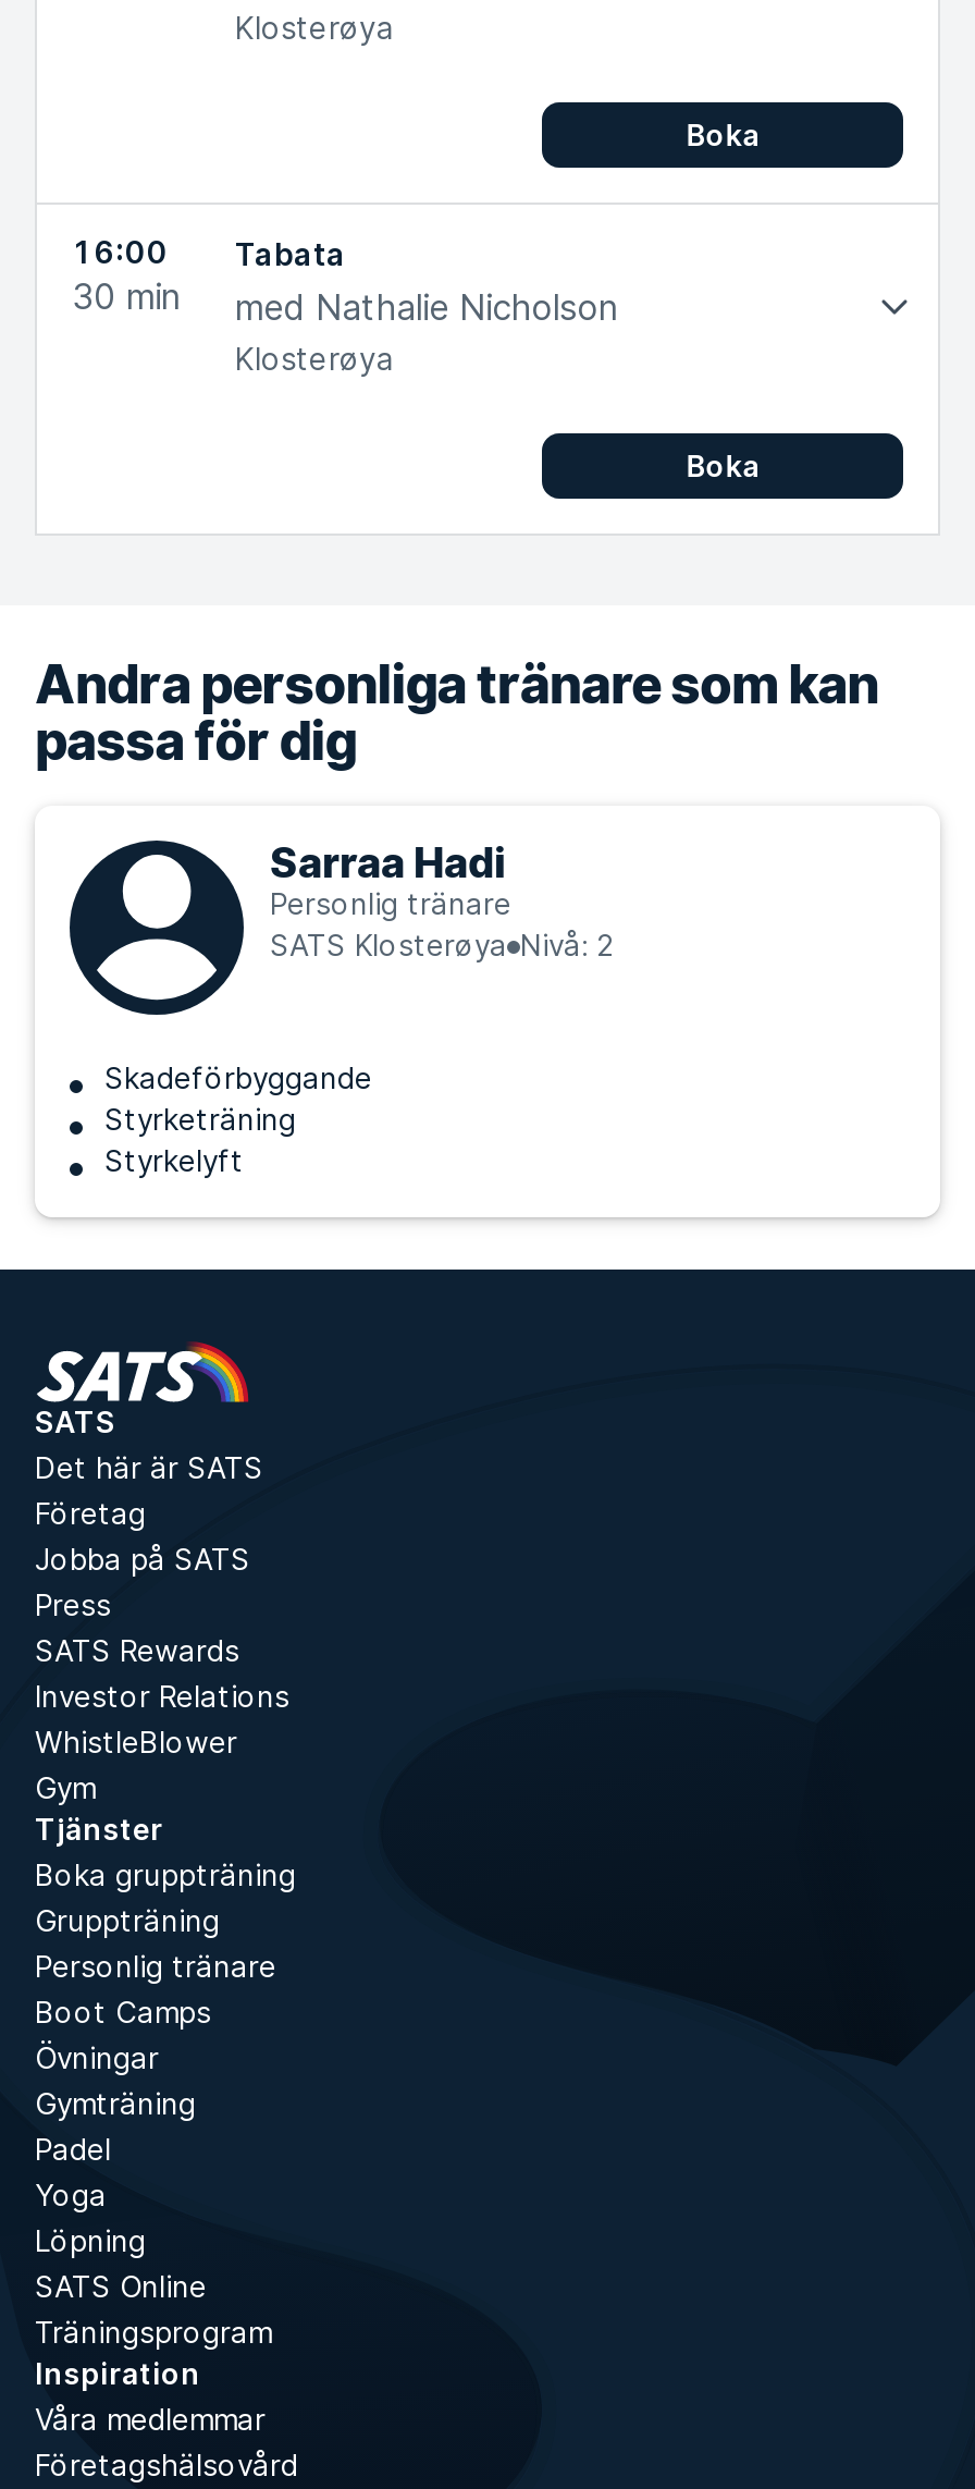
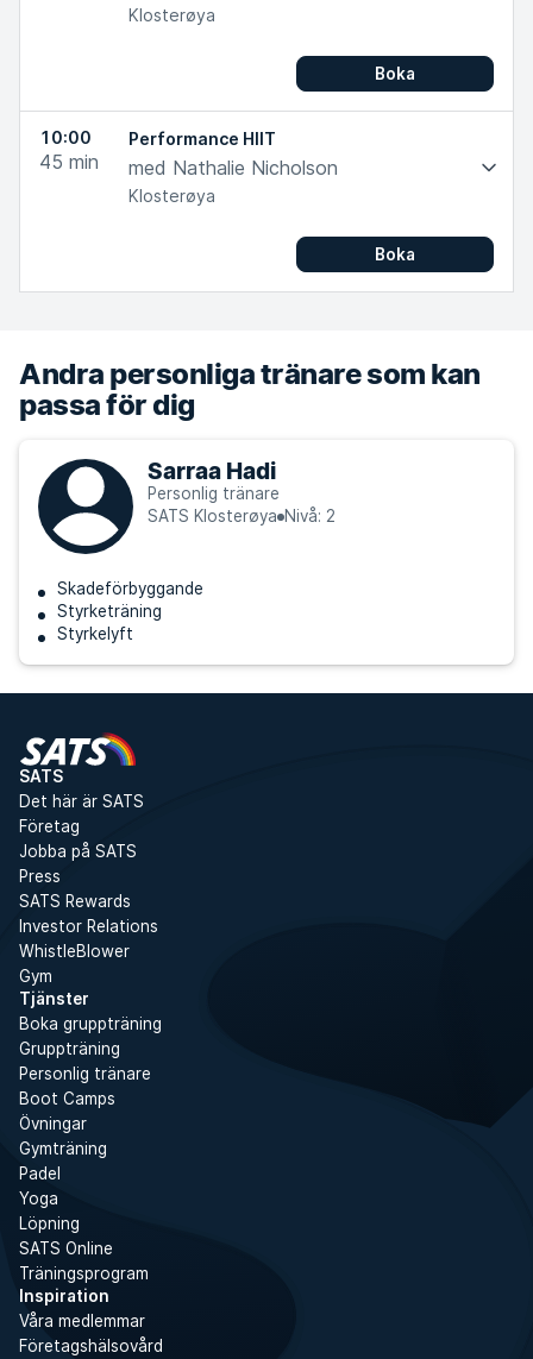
[72,233,181,318] 16:00 | 30 min -> [39,127,99,174] 10:00 | 45 min
[235,235,346,272] Tabata -> [128,128,276,149] Performance HIIT

